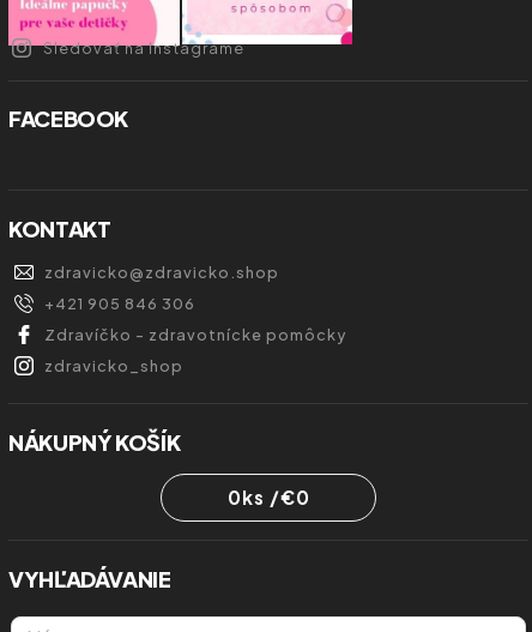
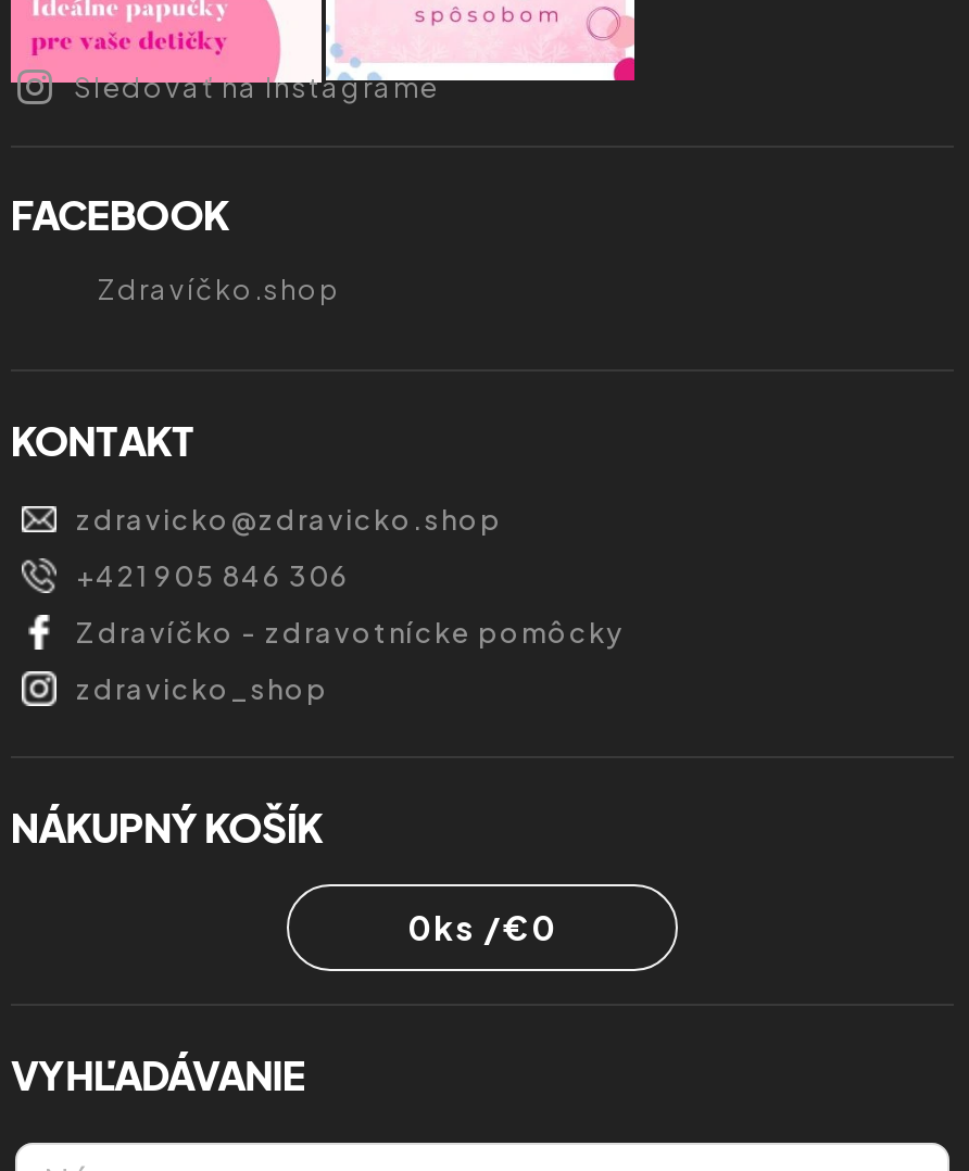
none -> [98,271,341,305] Zdravíčko.shop

